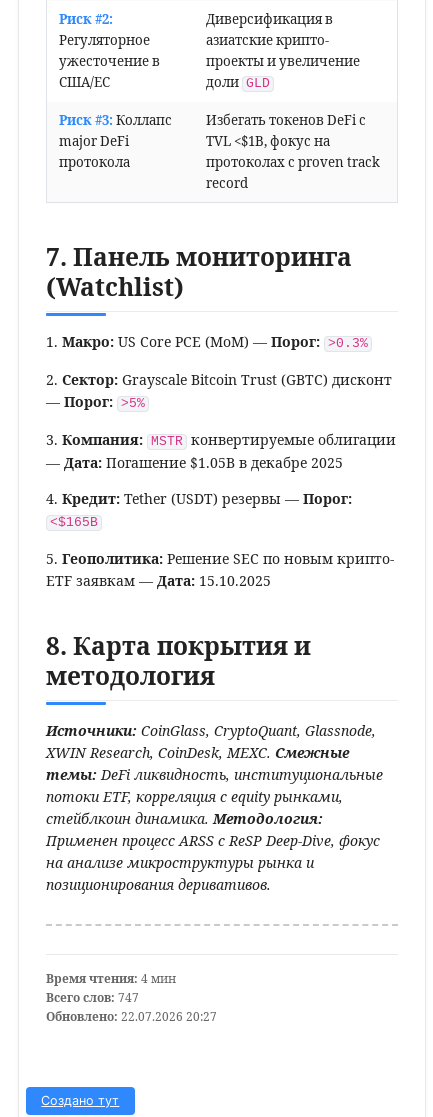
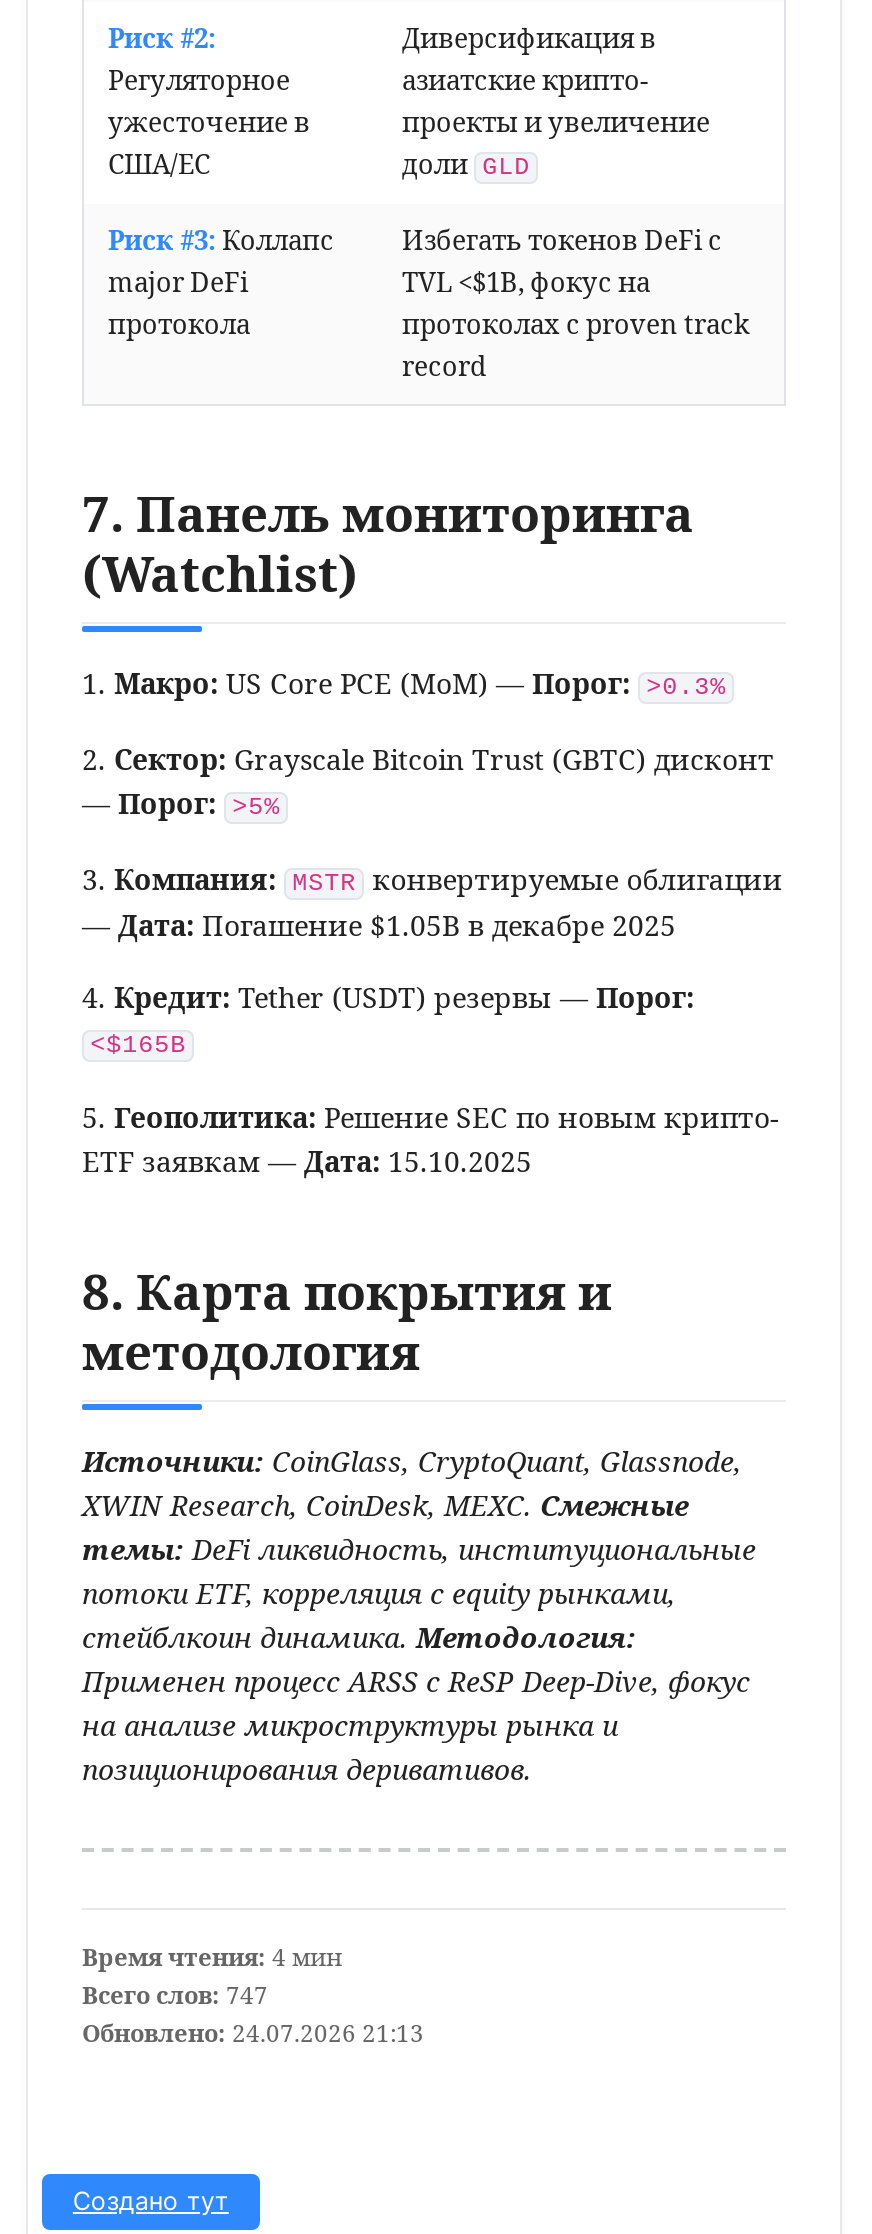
[46,1008,217,1024] Обновлено: 22.07.2026 20:27 -> [82,2016,424,2048] Обновлено: 24.07.2026 21:13

